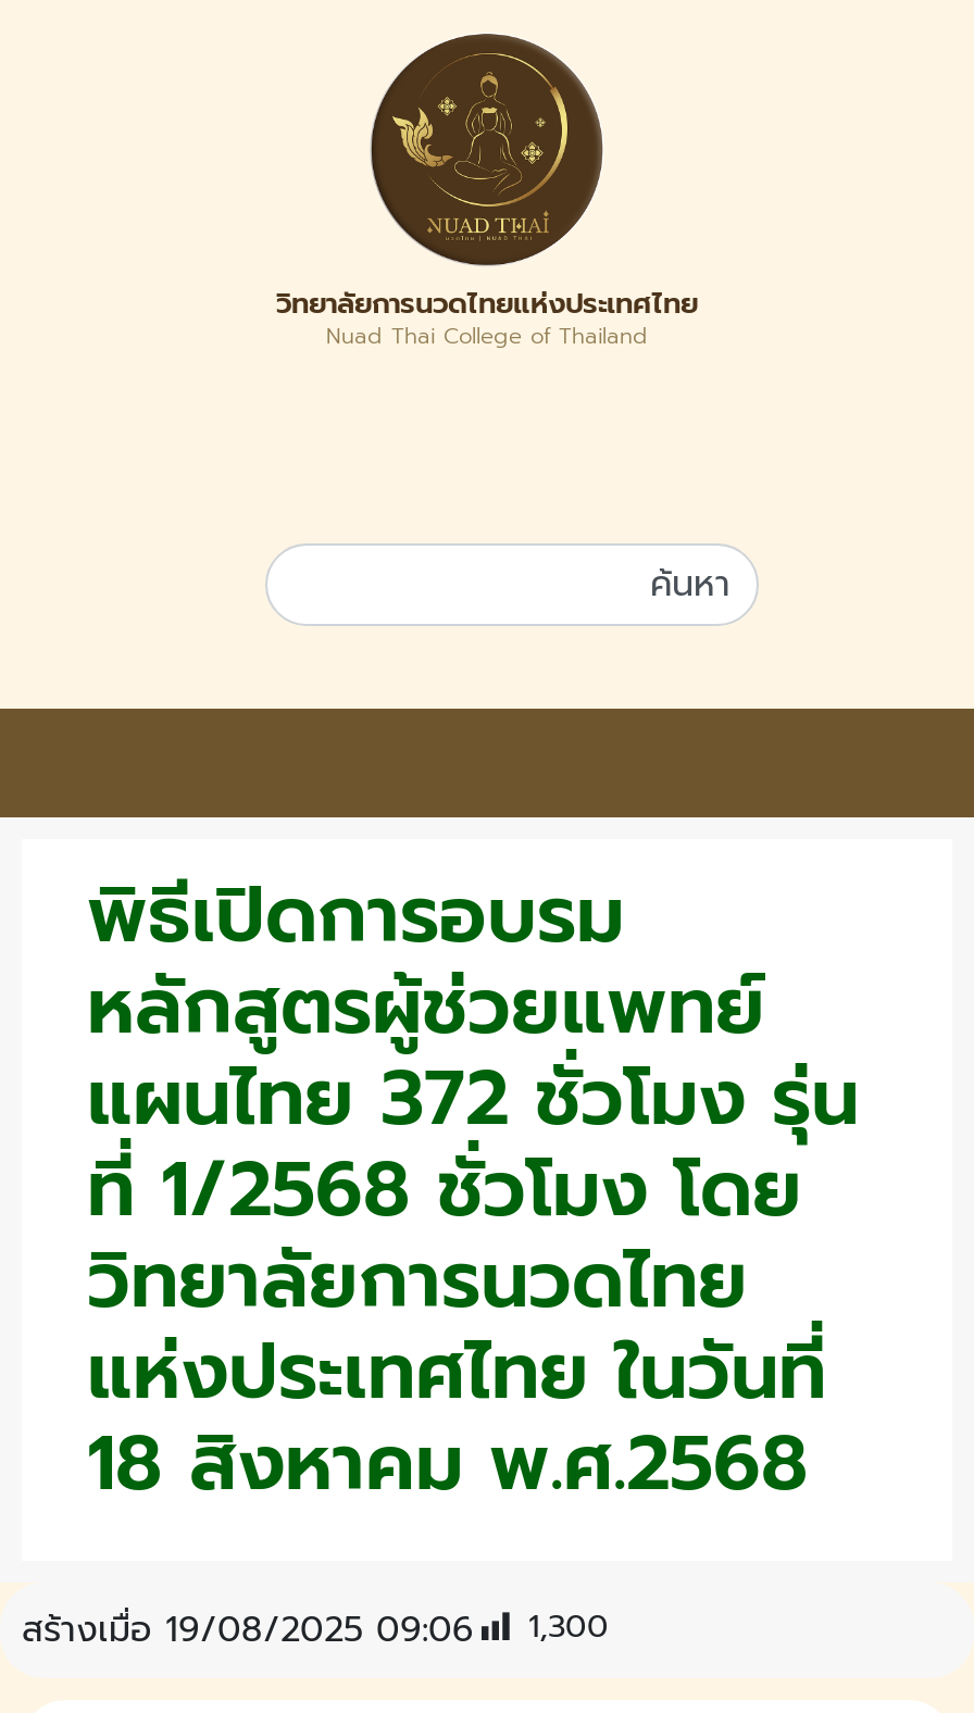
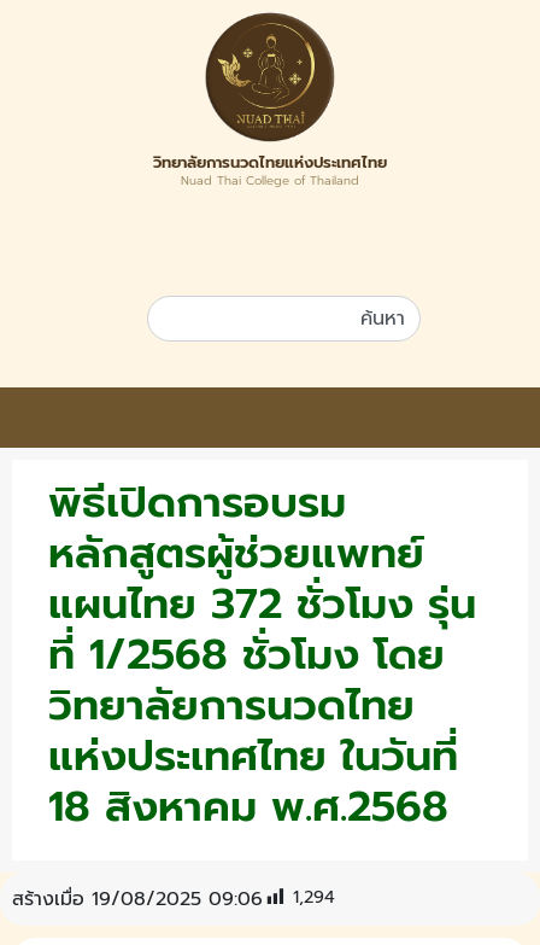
[22,1603,609,1657] สร้างเมื่อ 19/08/2025 09:06 1,300 -> [12,884,335,914] สร้างเมื่อ 19/08/2025 09:06 1,294

